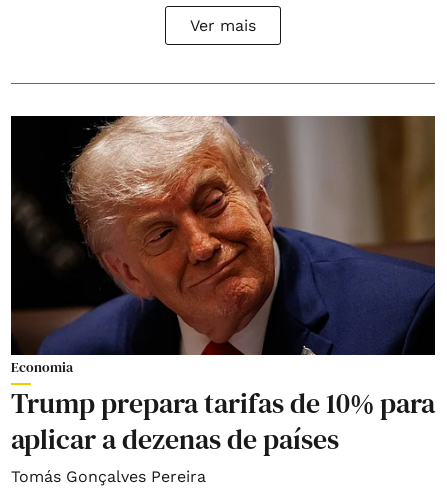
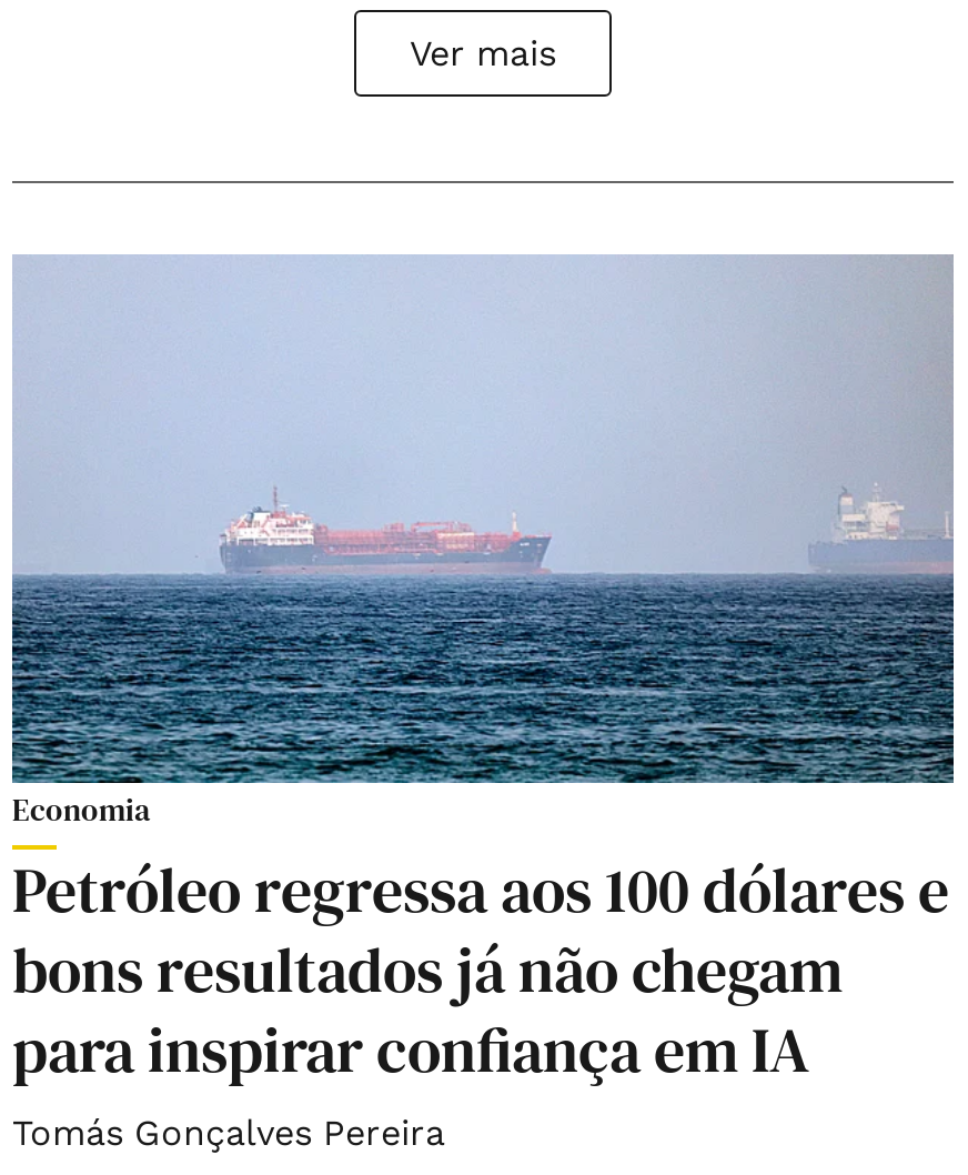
[10,115,436,458] [image] | Trump prepara tarifas de 10% para | aplicar a dezenas de países -> [10,253,956,1092] [image] | Petróleo regressa aos 100 dólares e | bons resultados já não chegam | para inspirar confiança em IA

